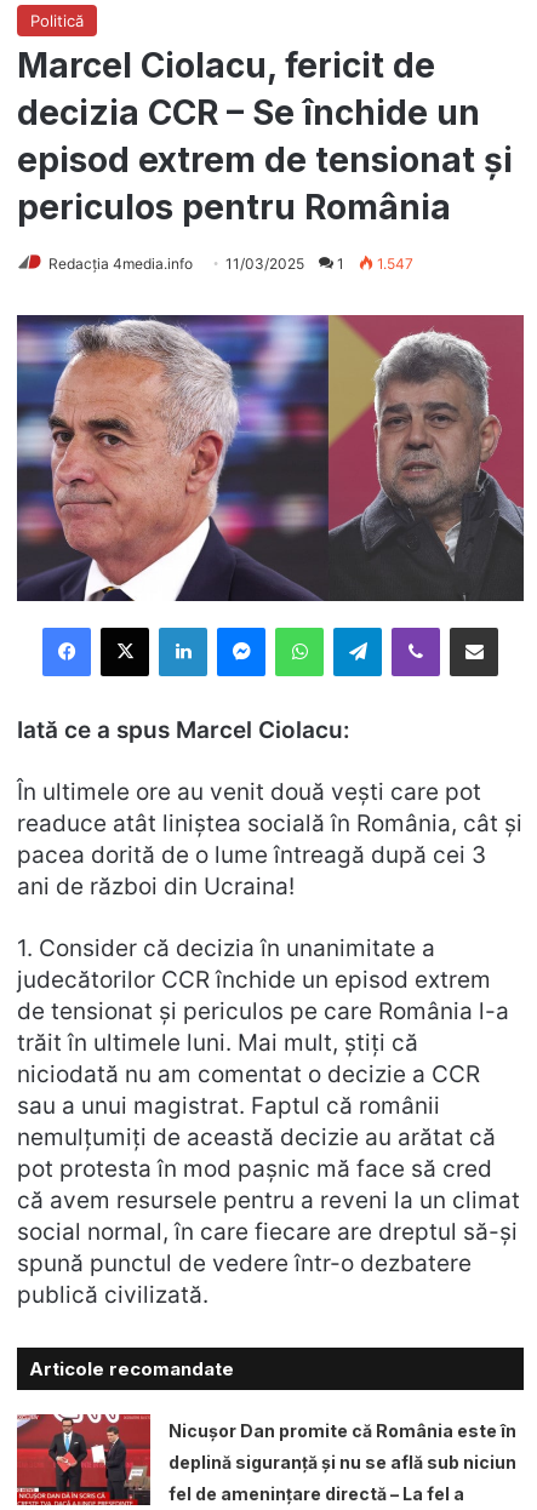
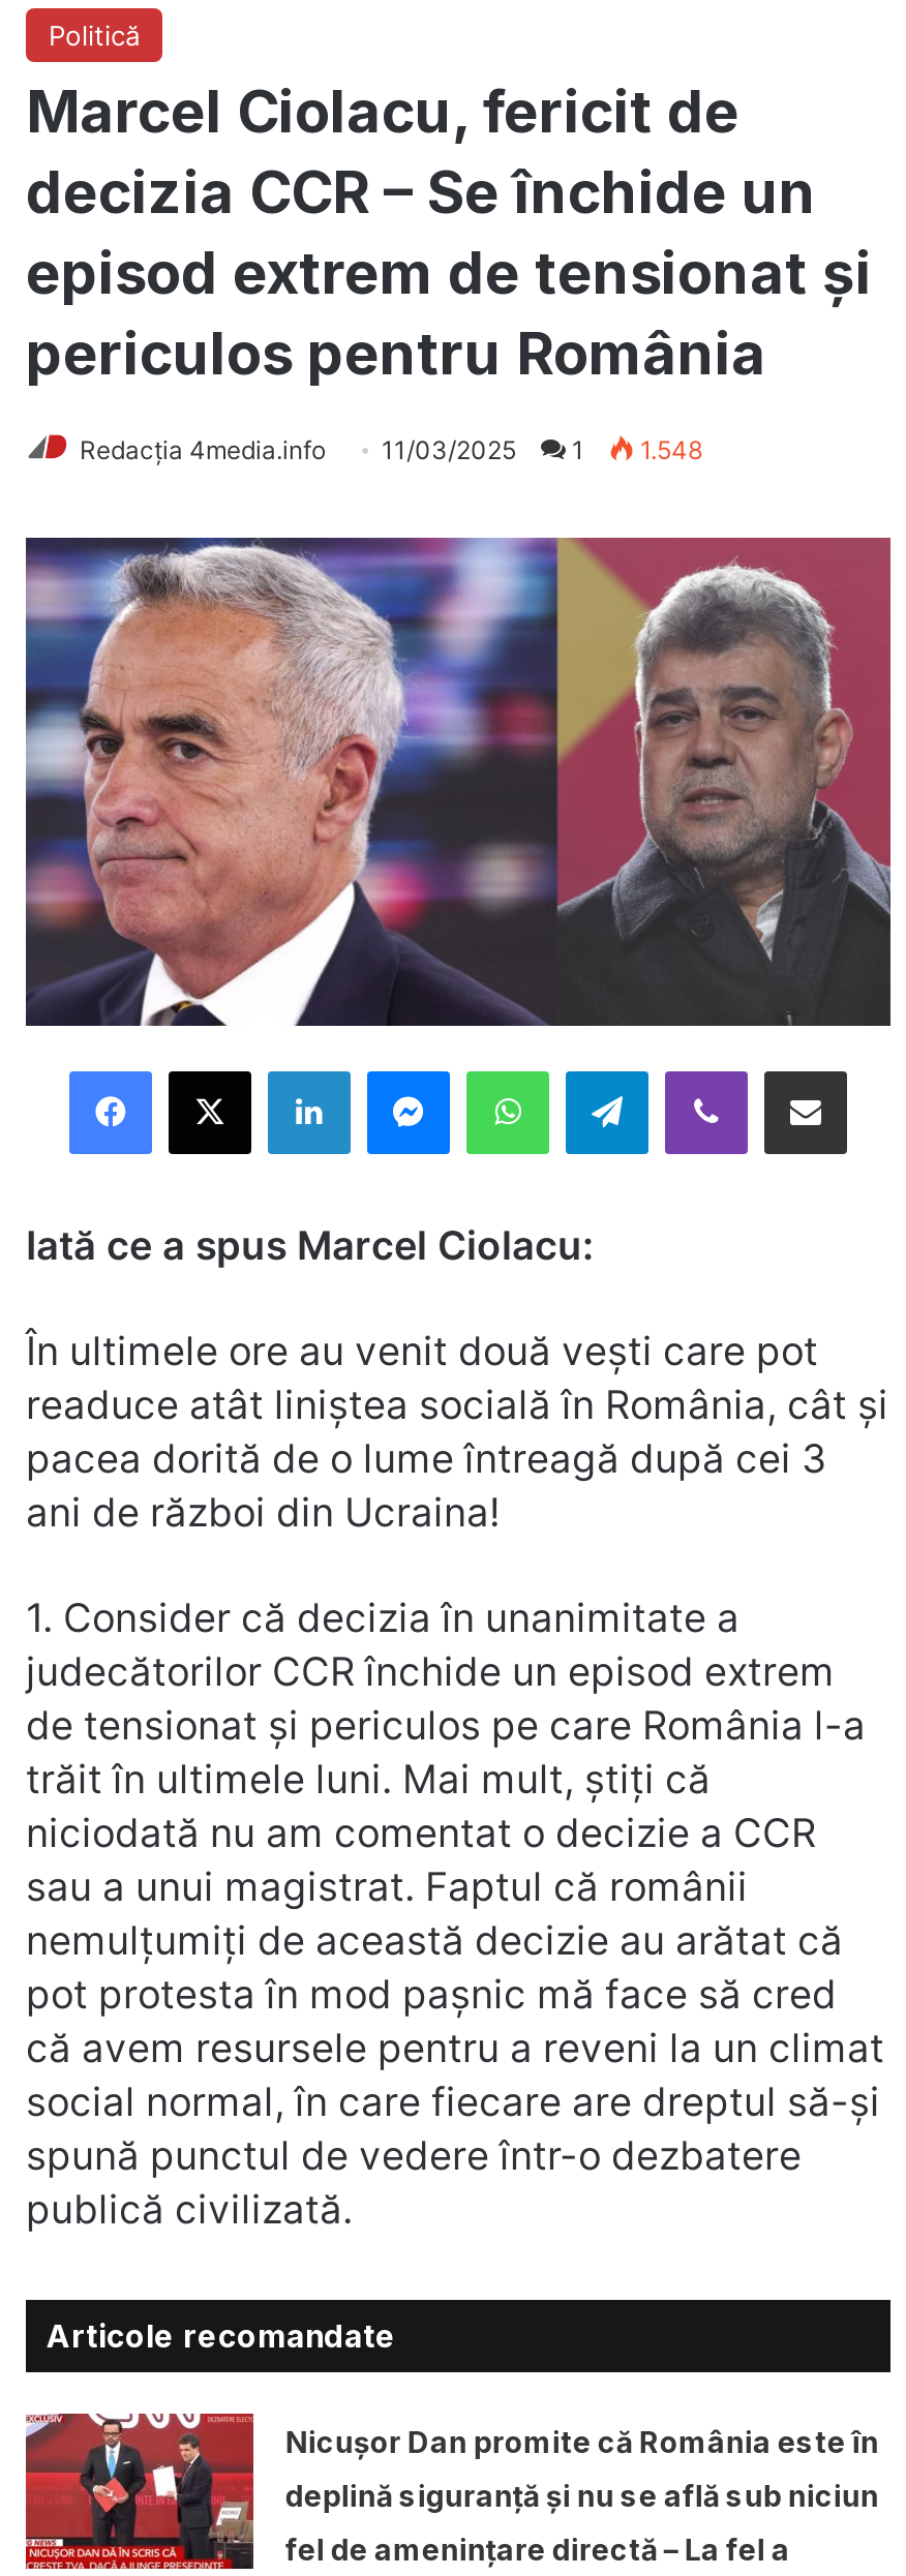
[48,254,413,273] Redacția 4media.info 11/03/2025 1 1.547 -> [80,434,702,465] Redacția 4media.info 11/03/2025 1 1.548

